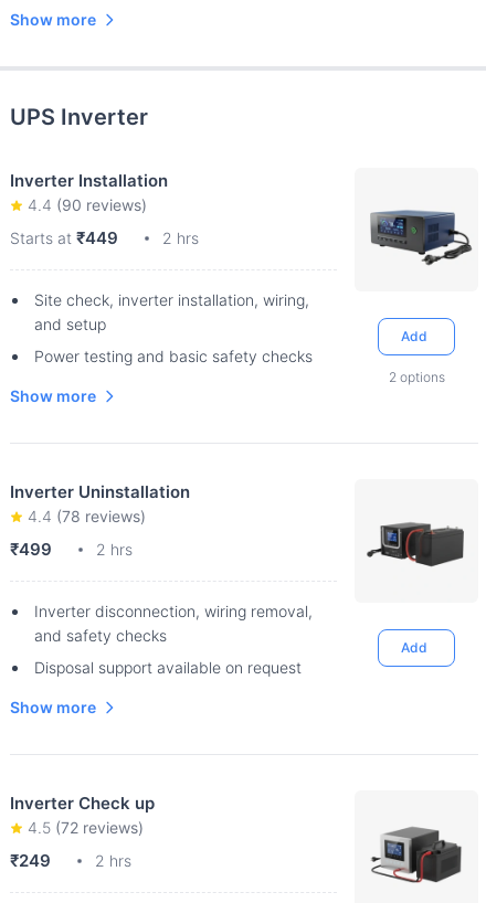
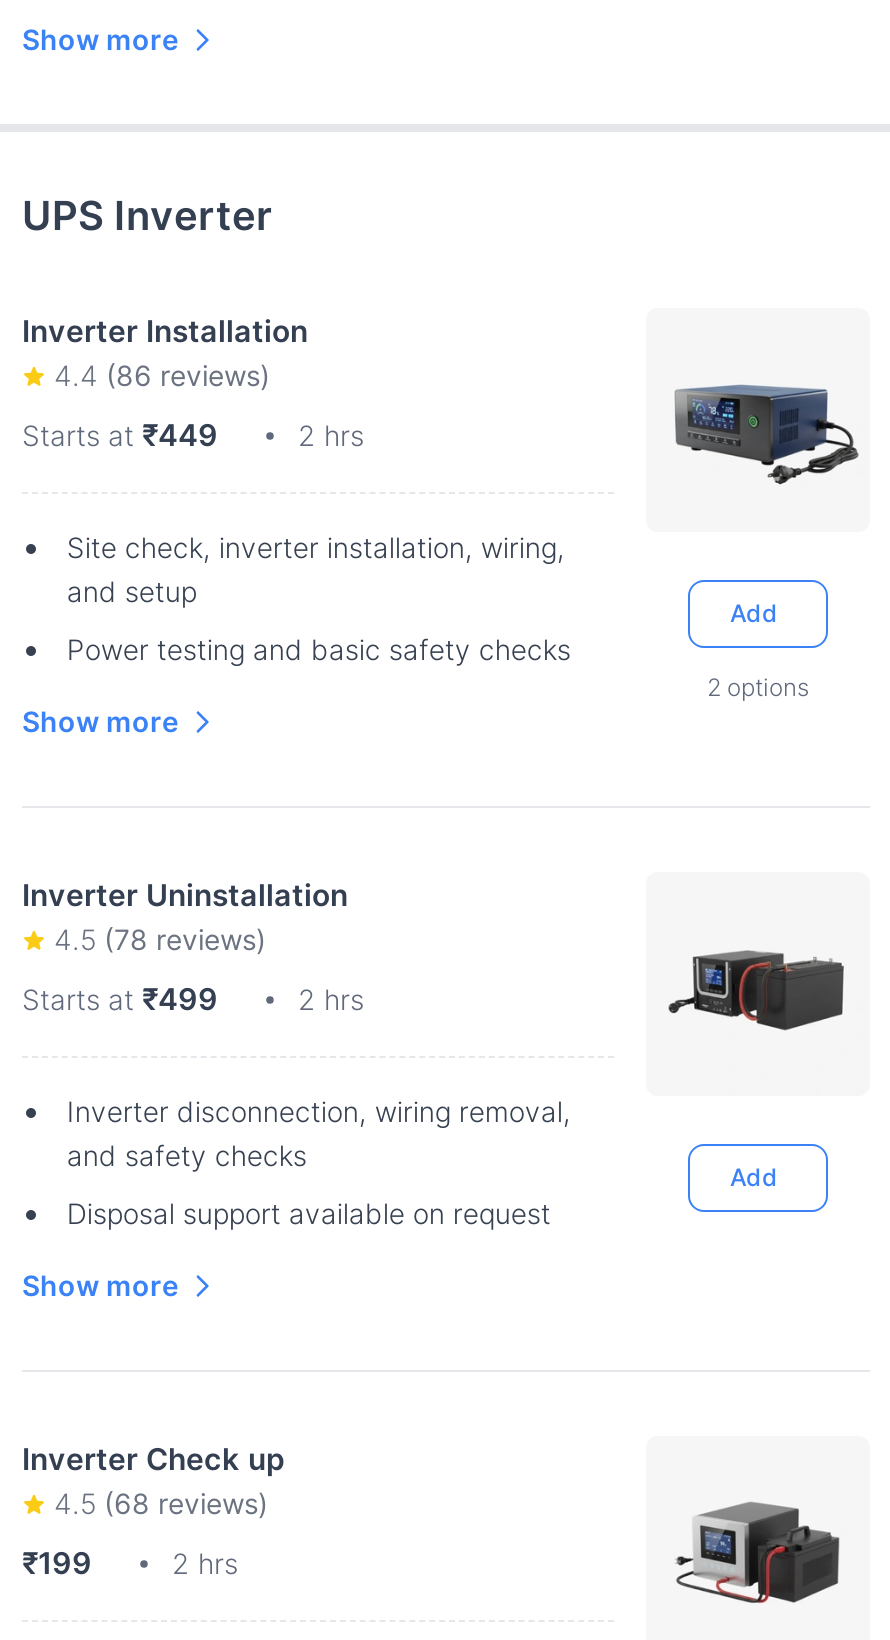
[28,195,147,214] 4.4 (90 reviews) -> [54,358,270,392] 4.4 (86 reviews)
[28,507,146,525] 4.4 (78 reviews) -> [54,922,266,956] 4.5 (78 reviews)
[10,539,52,560] ₹499 -> [22,980,218,1018] Starts at ₹499
[28,818,144,837] 4.5 (72 reviews) -> [54,1486,268,1520] 4.5 (68 reviews)
[10,850,51,871] ₹249 -> [22,1544,92,1582] ₹199

